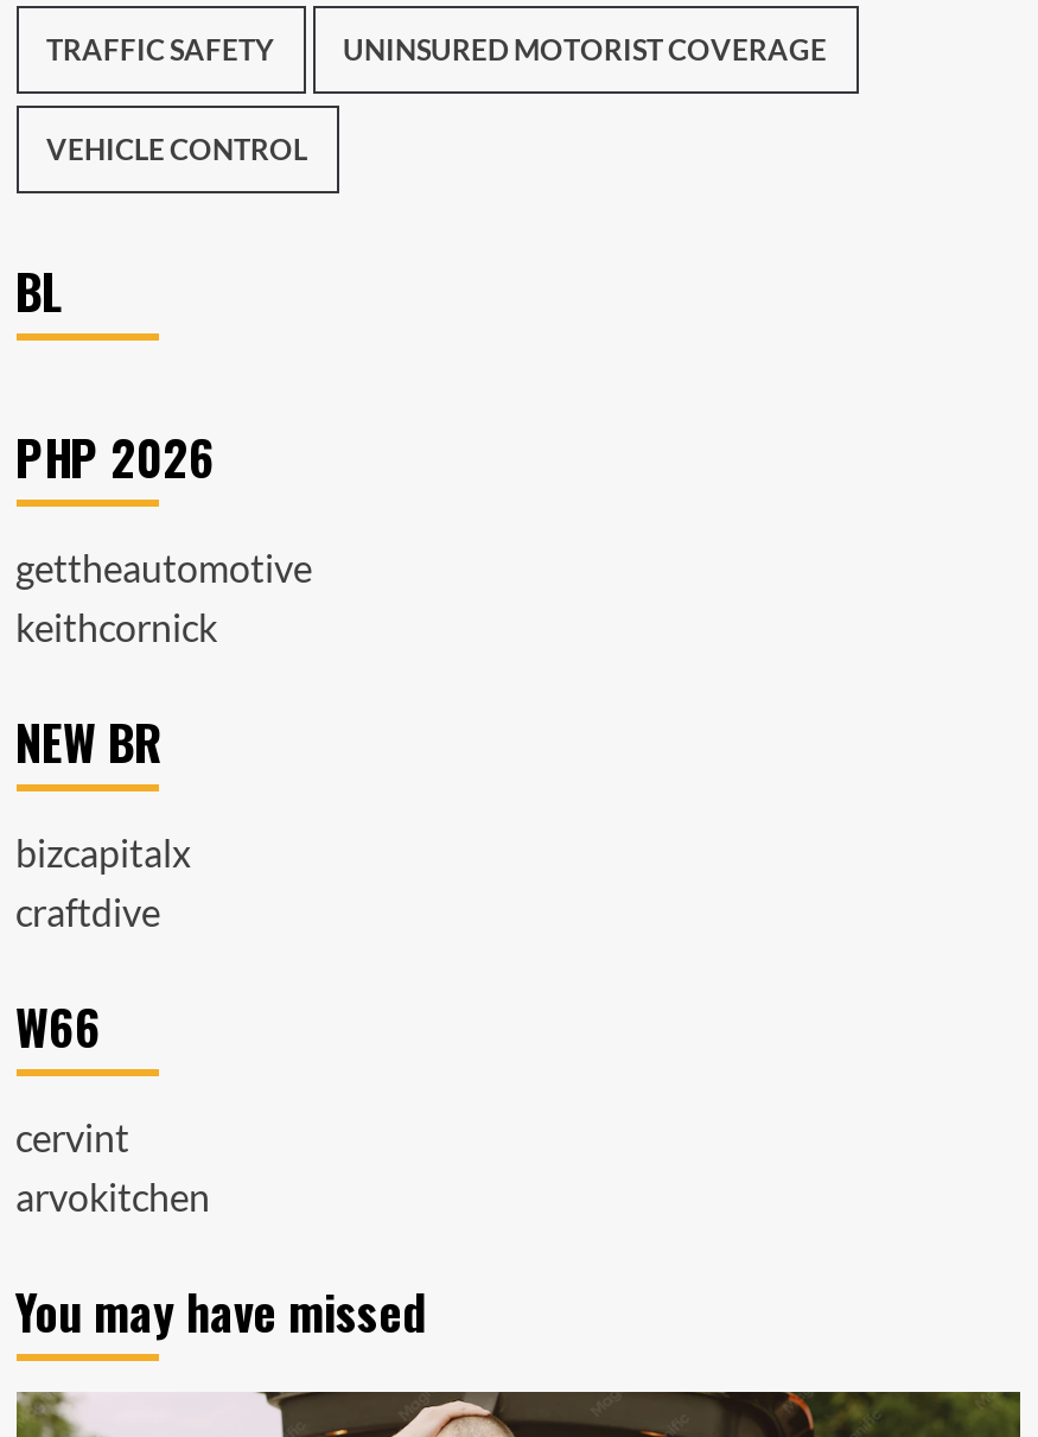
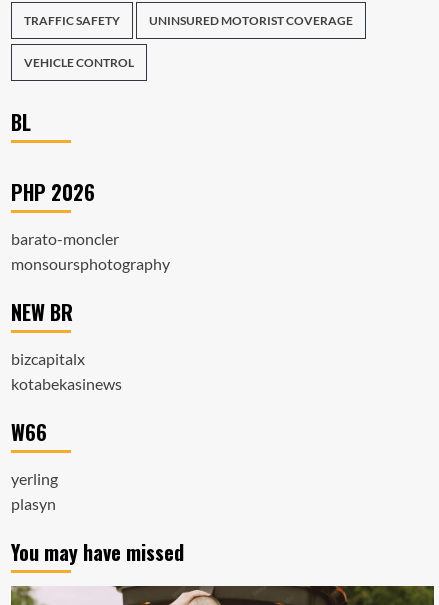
[15,545,312,649] gettheautomotive | keithcornick -> [10,229,169,273] barato-moncler | monsoursphotography
[15,889,160,934] craftdive -> [10,374,121,393] kotabekasinews
[15,1114,210,1219] cervint | arvokitchen -> [10,469,57,513] yerling | plasyn

